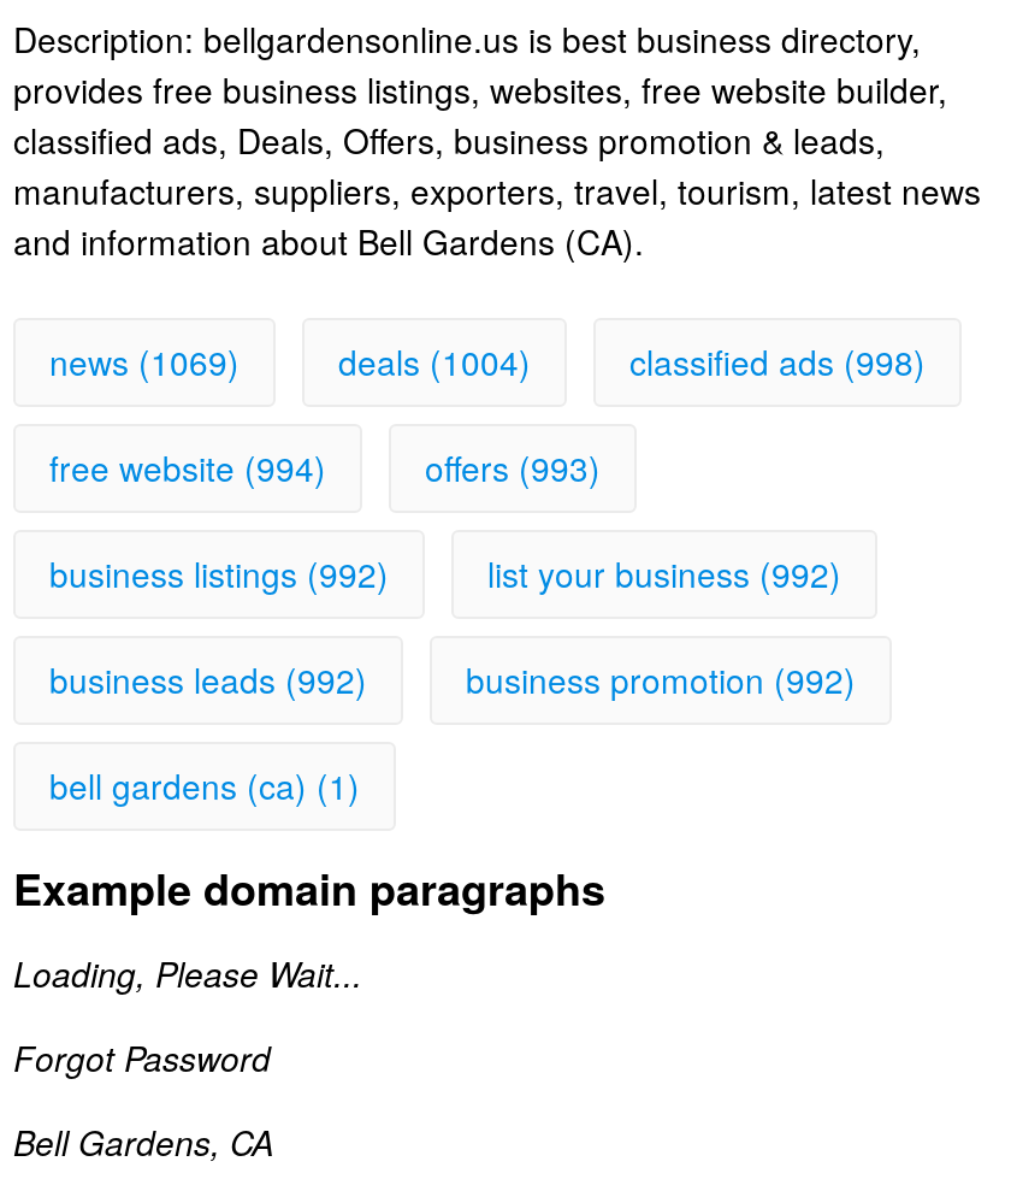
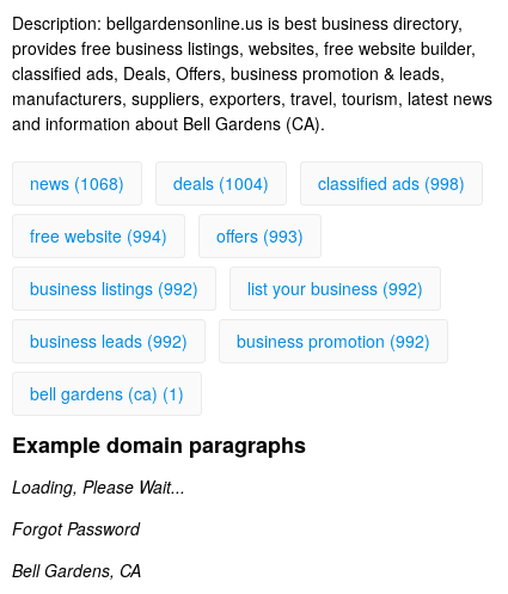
[49,337,240,385] news (1069) -> [30,171,124,195] news (1068)

